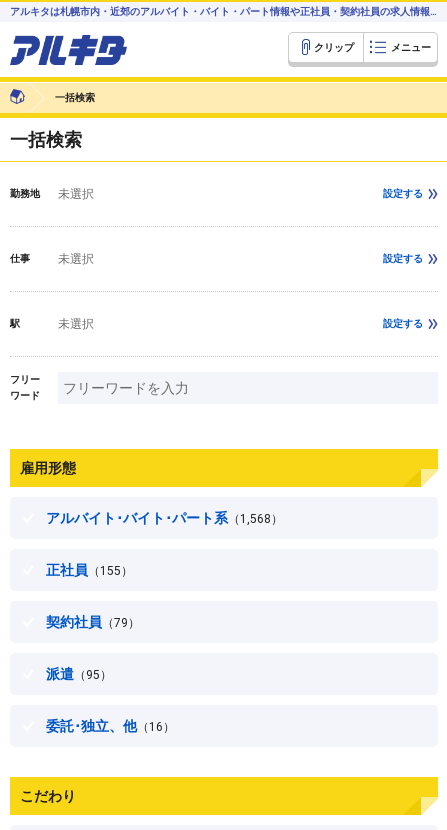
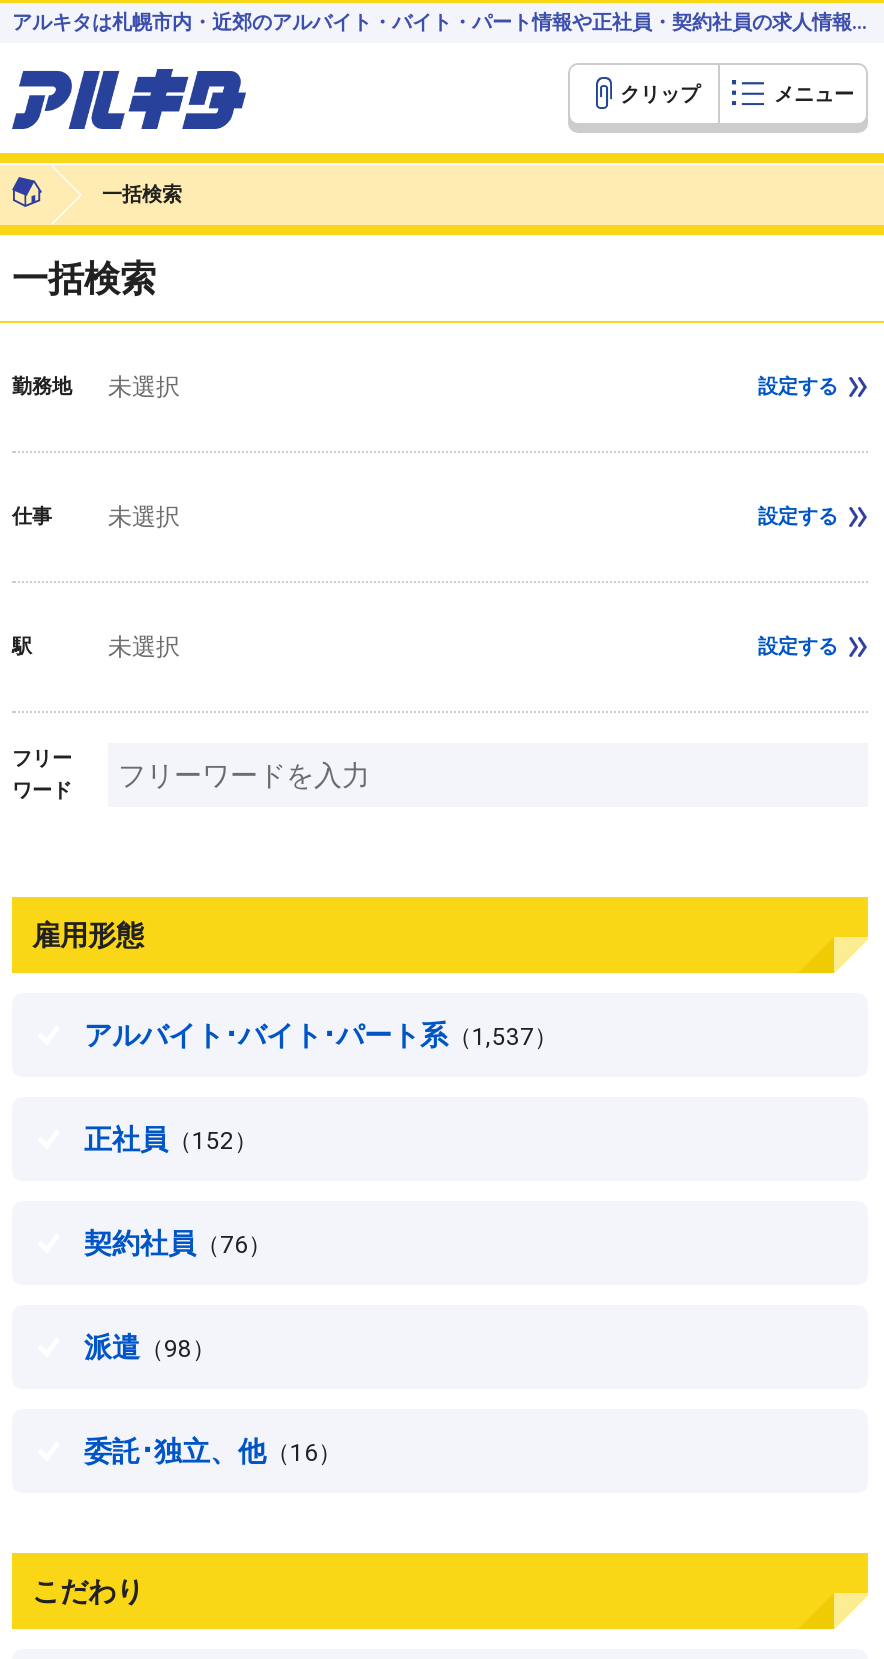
[46,510,283,526] アルバイト･バイト･パート系（1,568） -> [84,1019,558,1051] アルバイト･バイト･パート系（1,537）
[46,562,133,578] 正社員（155） -> [84,1123,258,1155] 正社員（152）
[46,614,140,630] 契約社員（79） -> [84,1227,272,1259] 契約社員（76）
[46,666,112,682] 派遣（95） -> [84,1331,216,1363] 派遣（98）

